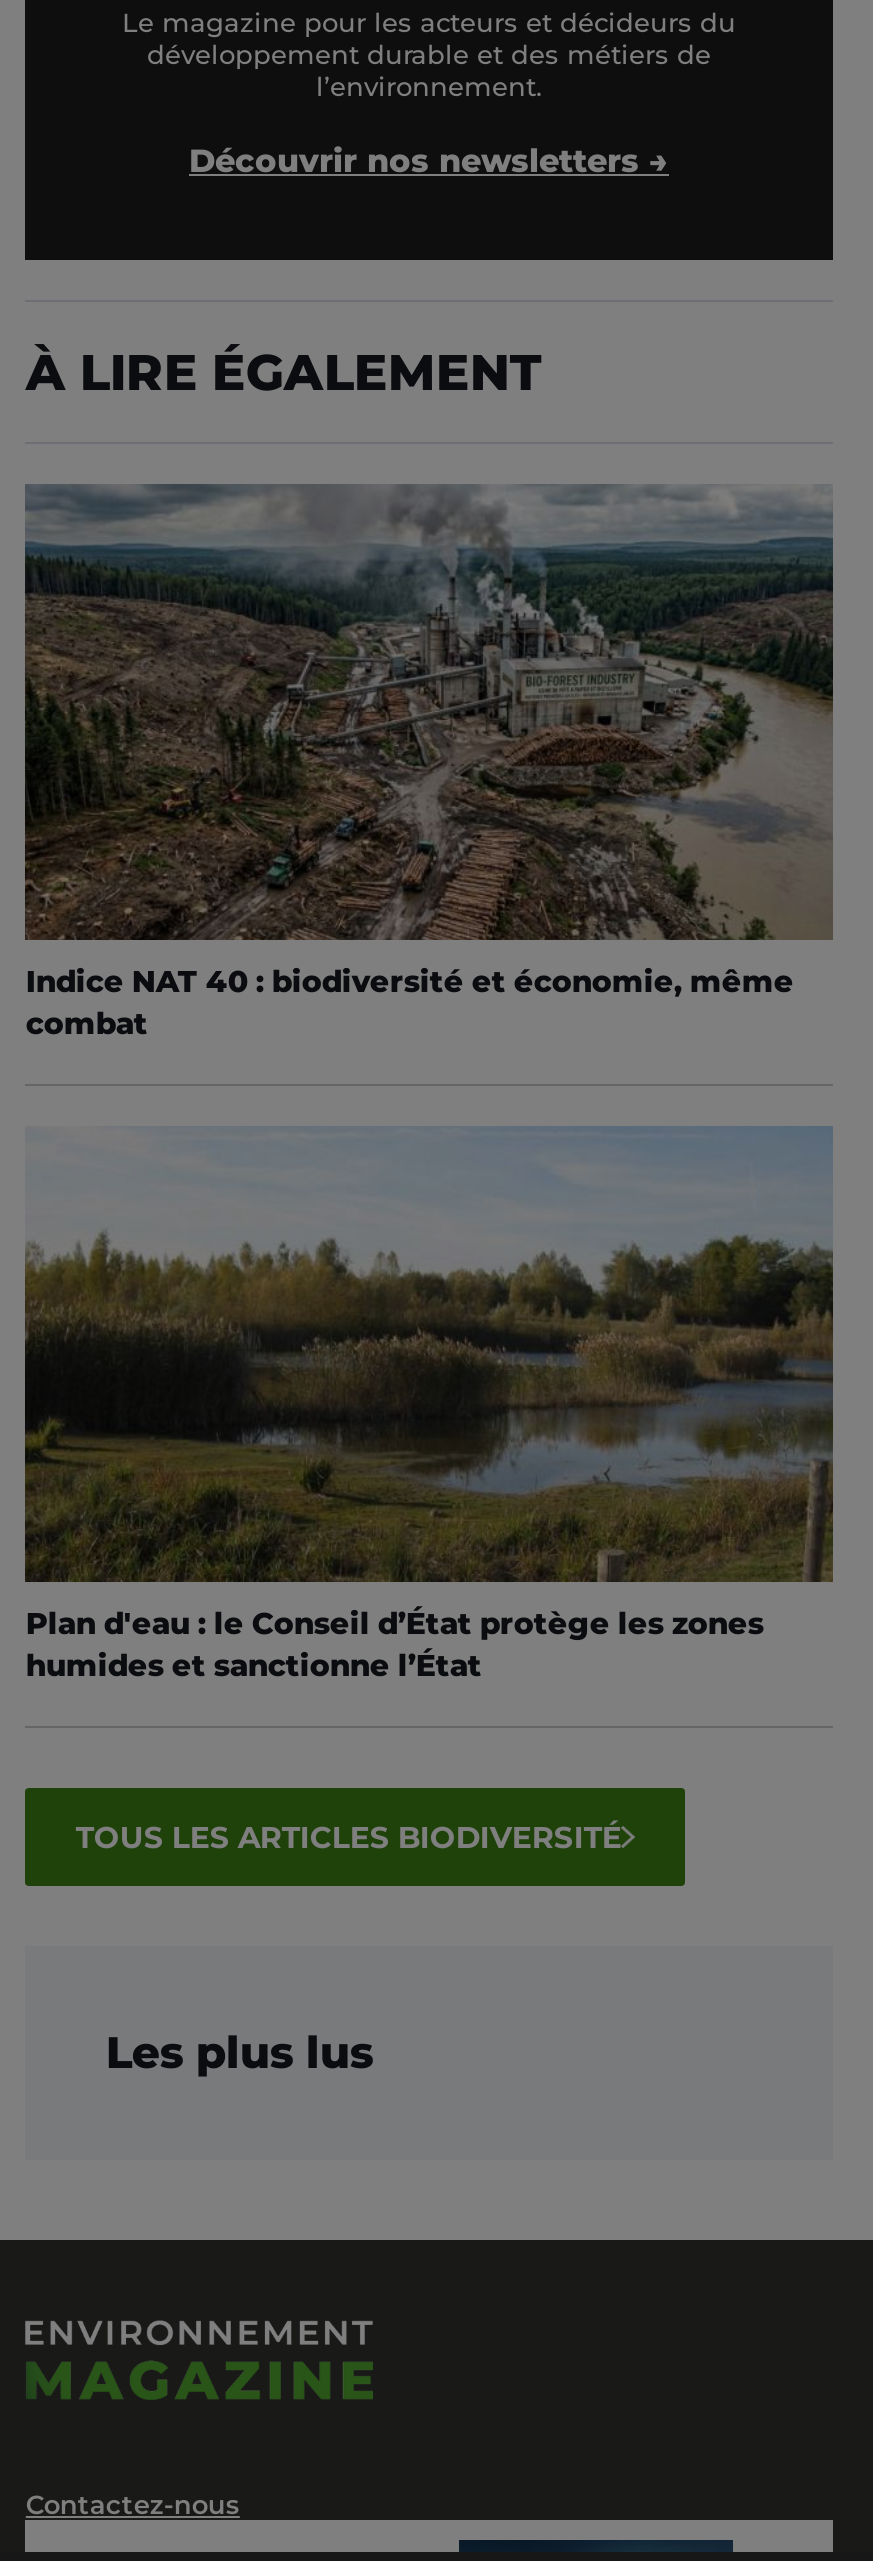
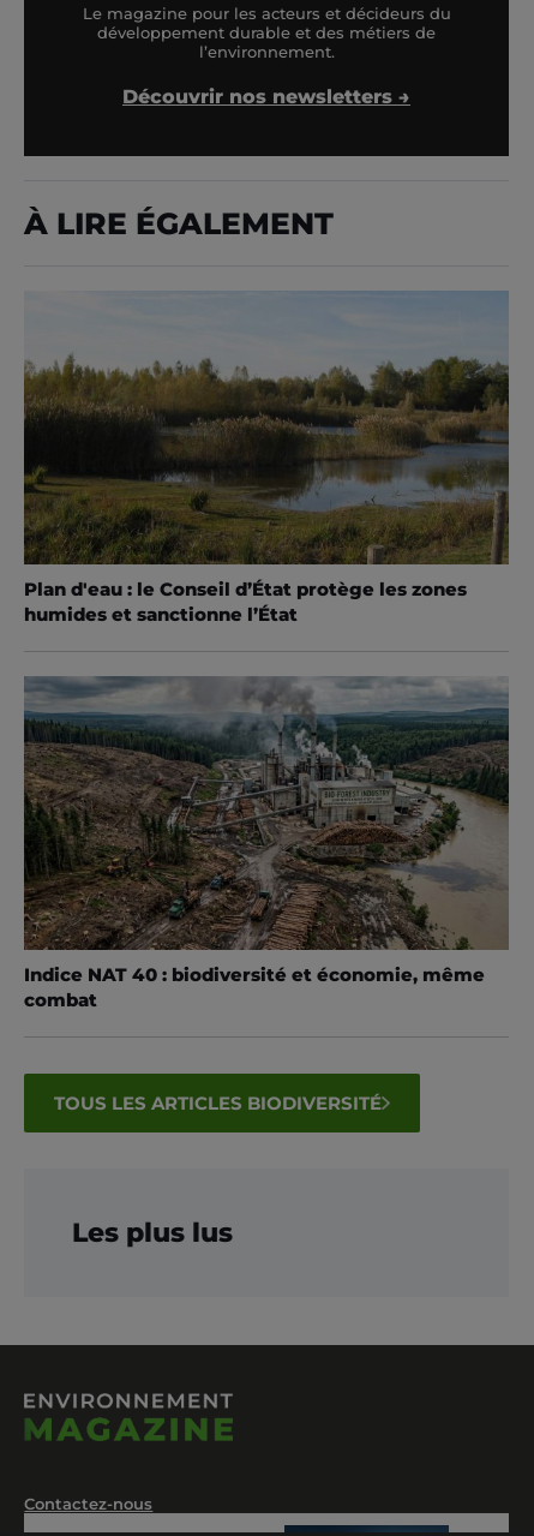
moved [23,484,833,1042] -> [23,676,510,1011]: [image] | Indice NAT 40 : biodiversité et économie, même | combat
moved [23,1222,835,1683] -> [23,348,510,626]: [image] | Plan d'eau : le Conseil d’État protège les zones | humides et sanctionne l’État

